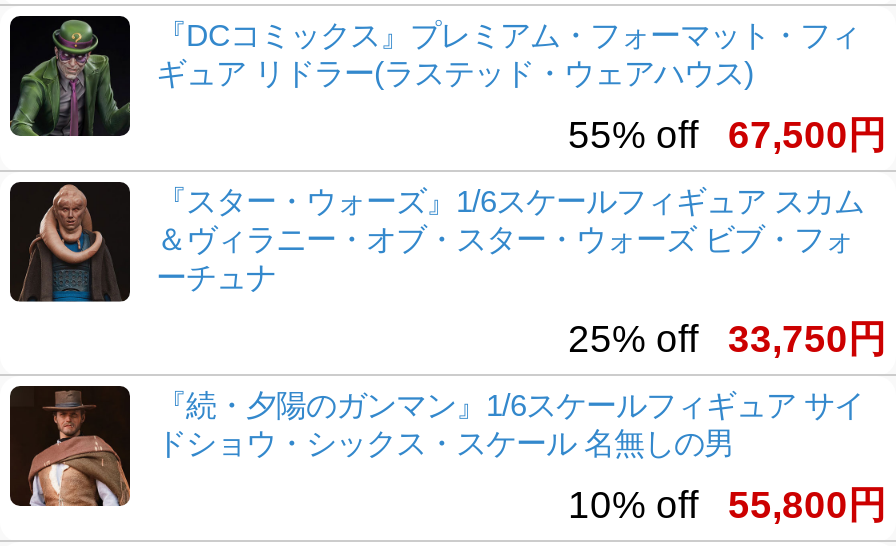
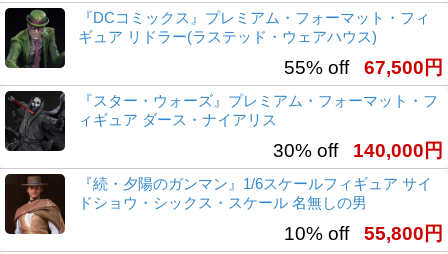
[20,182,864,294] [image] | 『スター・ウォーズ』1/6スケールフィギュア スカム | ＆ヴィラニー・オブ・スター・ウォーズ ビブ・フォ | ーチュナ -> [6,91,438,152] [image] | 『スター・ウォーズ』プレミアム・フォーマット・フ | ィギュア ダース・ナイアリス
[568,318,886,360] 25% off 33,750円 -> [273,140,443,161] 30% off 140,000円

